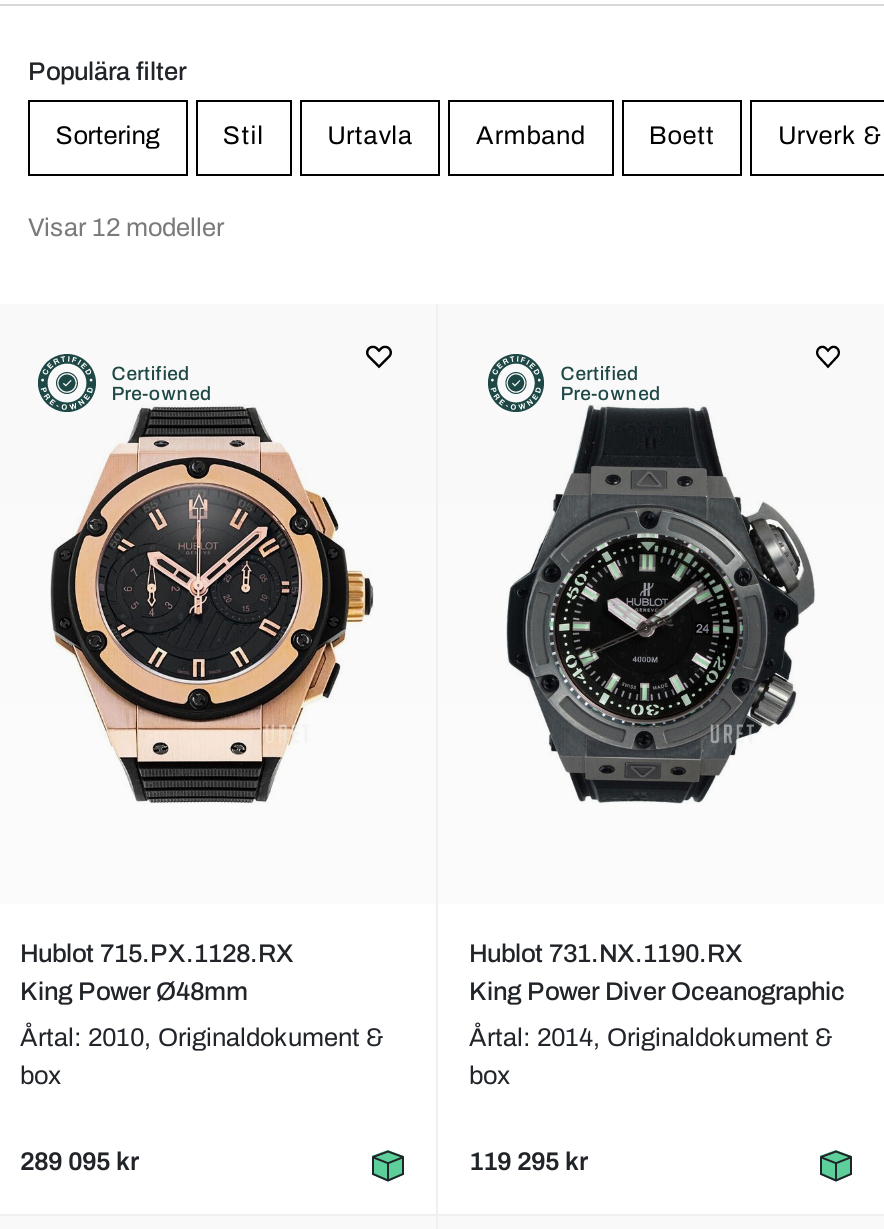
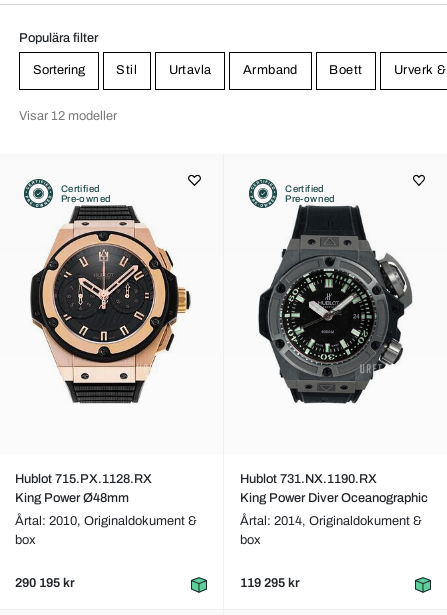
[20,1148,140,1176] 289 095 kr -> [15,576,75,590] 290 195 kr

